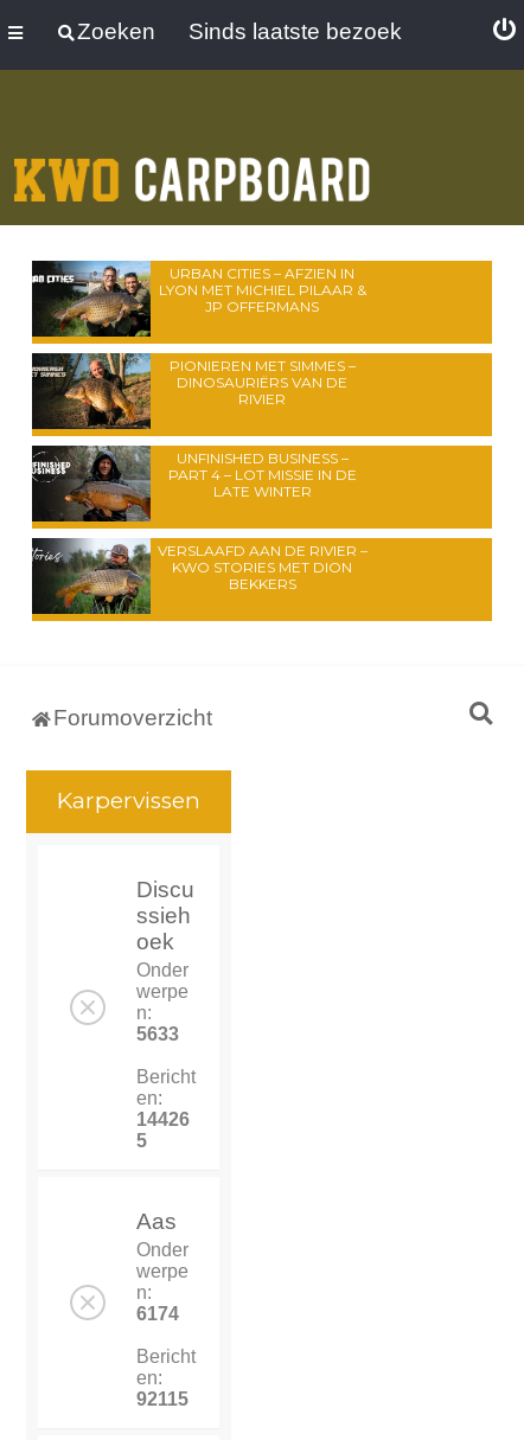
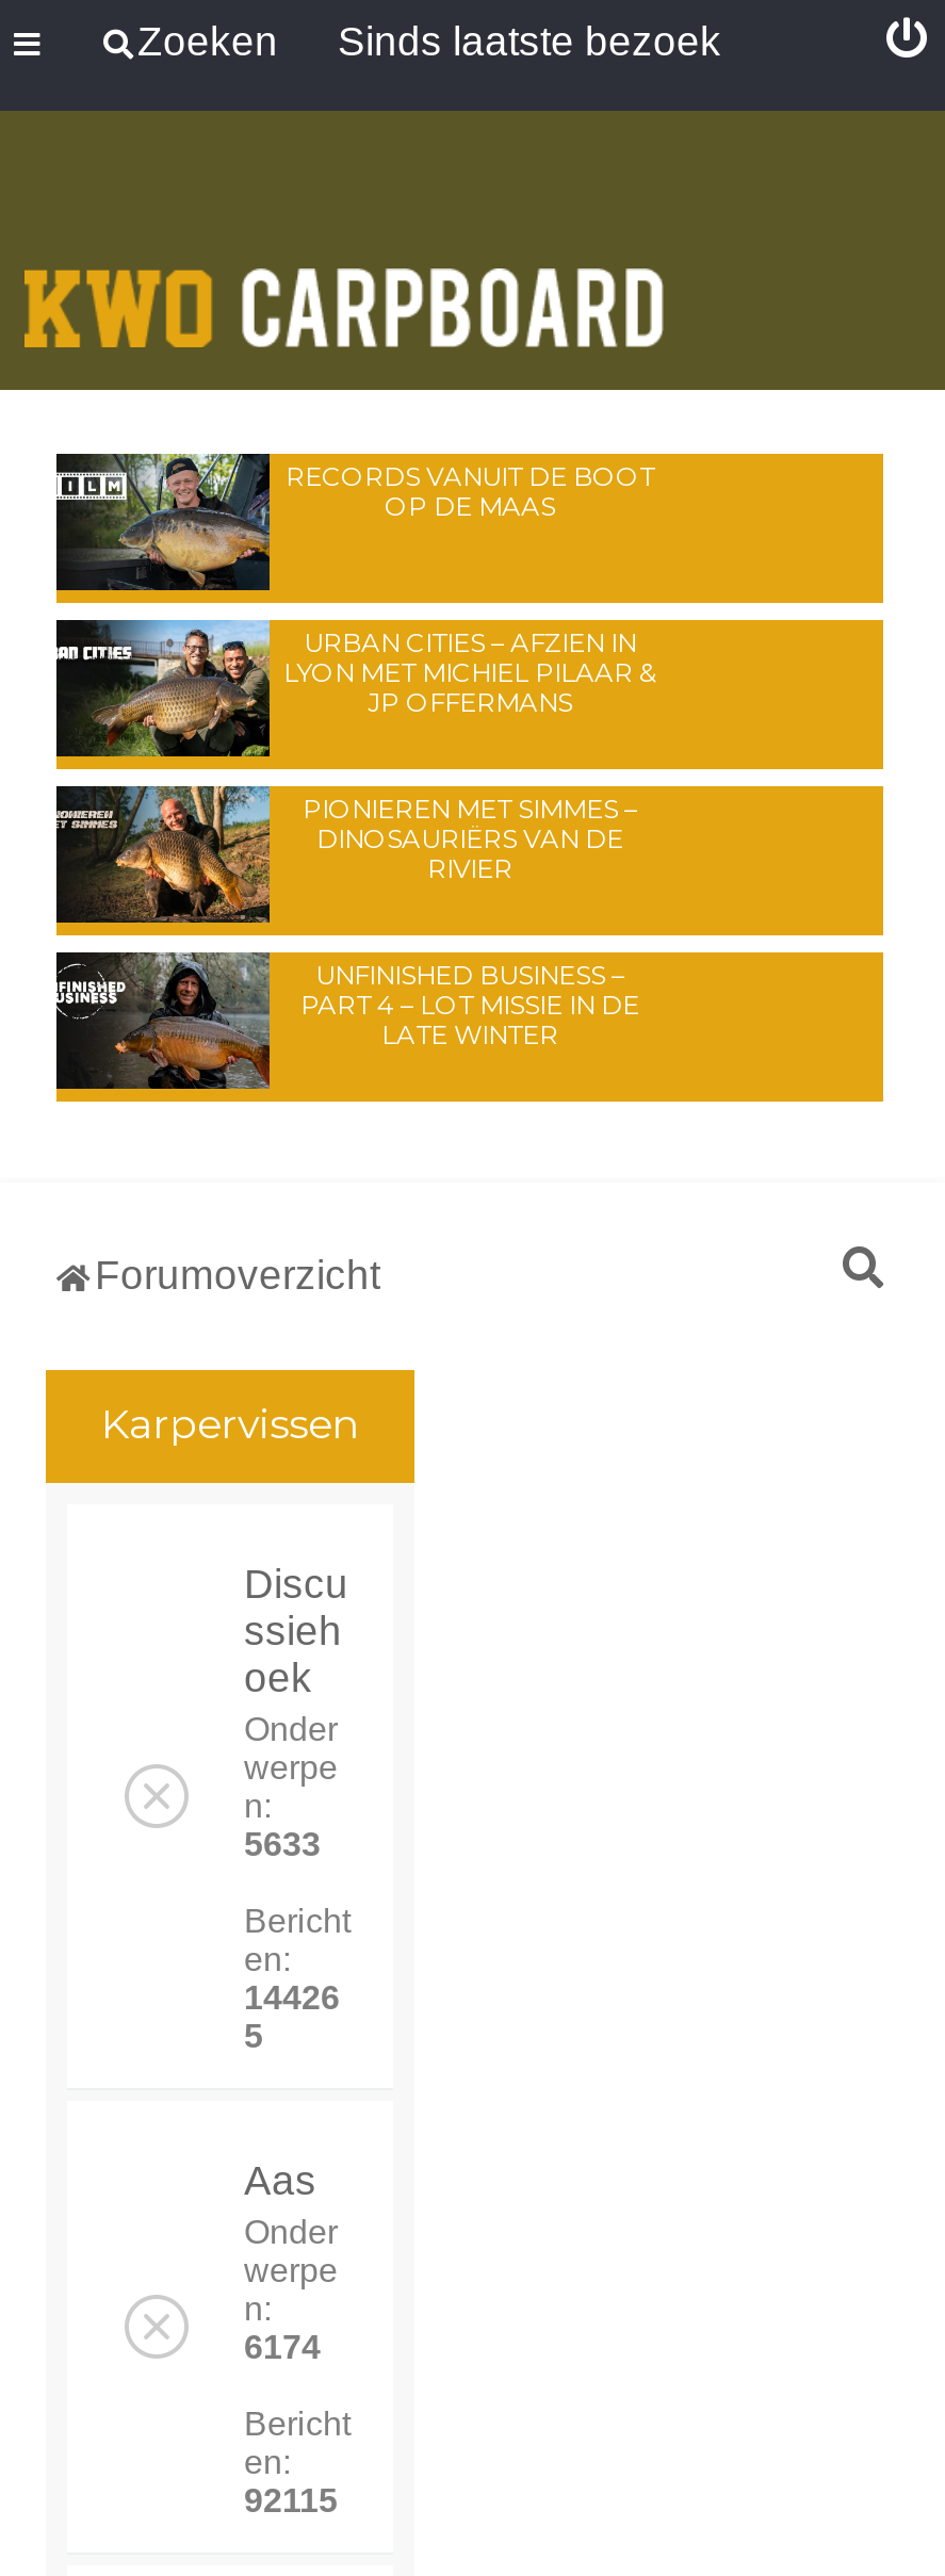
none -> [56,452,654,590] [image] | RECORDS VANUIT DE BOOT | OP DE MAAS
moved [33,258,366,500] -> [59,616,656,1050]: [image] | URBAN CITIES – AFZIEN IN | LYON MET MICHIEL PILAAR & | ... | PART 4 – LOT MISSIE IN DE | LATE WINTER
[32,538,367,615] [image] | VERSLAAFD AAN DE RIVIER – | KWO STORIES MET DION | BEKKERS -> none

